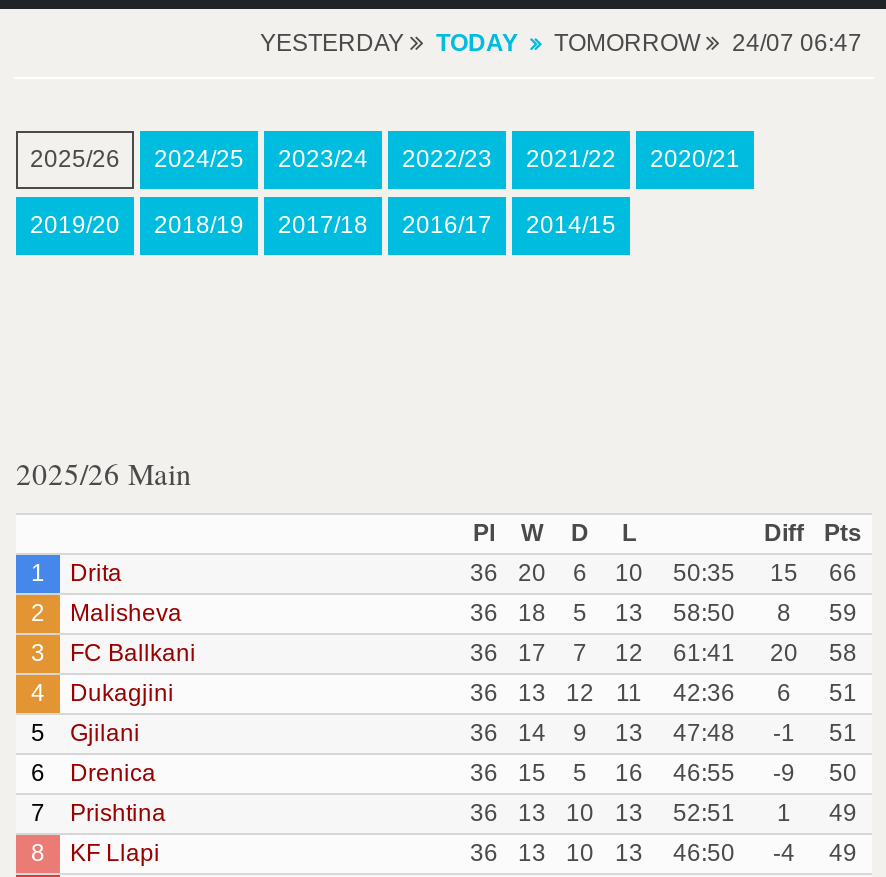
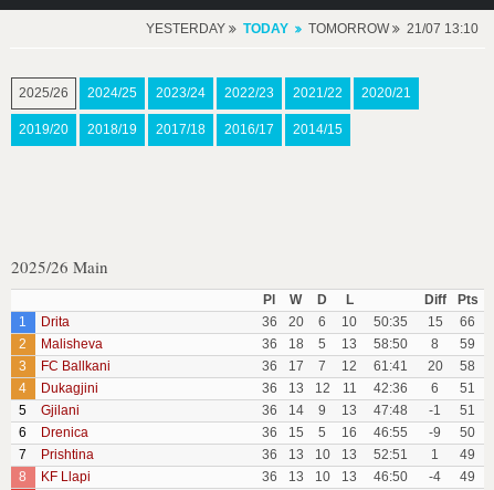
[260,29,862,57] YESTERDAY TODAY TOMORROW 24/07 06:47 -> [146,21,479,37] YESTERDAY TODAY TOMORROW 21/07 13:10

